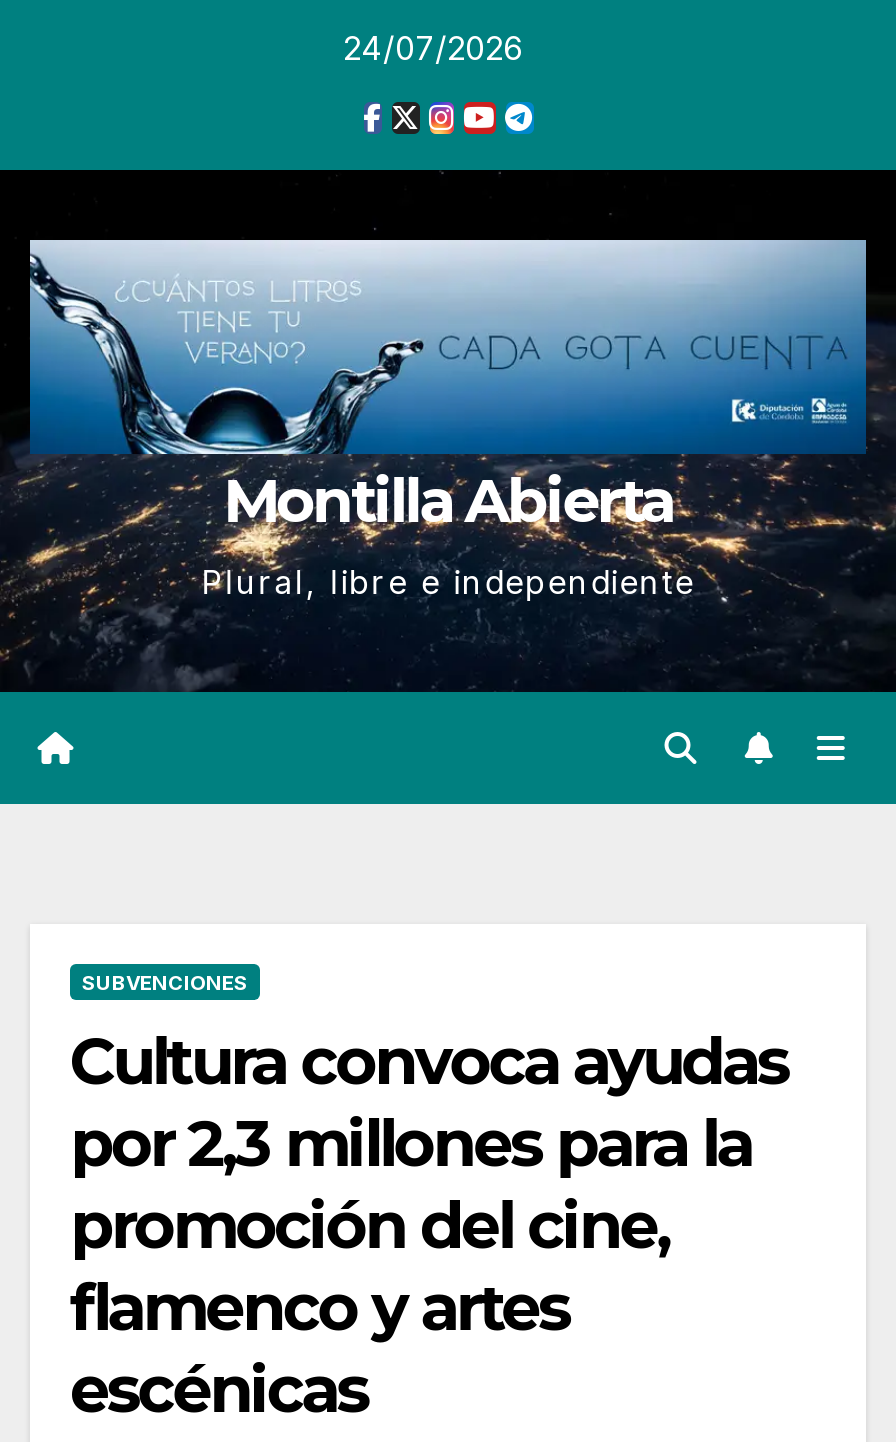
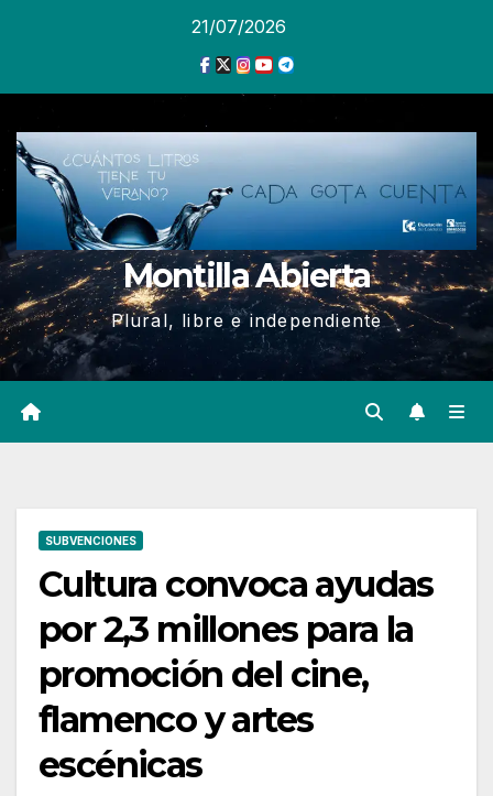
[343,28,523,68] 24/07/2026 -> [191,15,286,37] 21/07/2026

